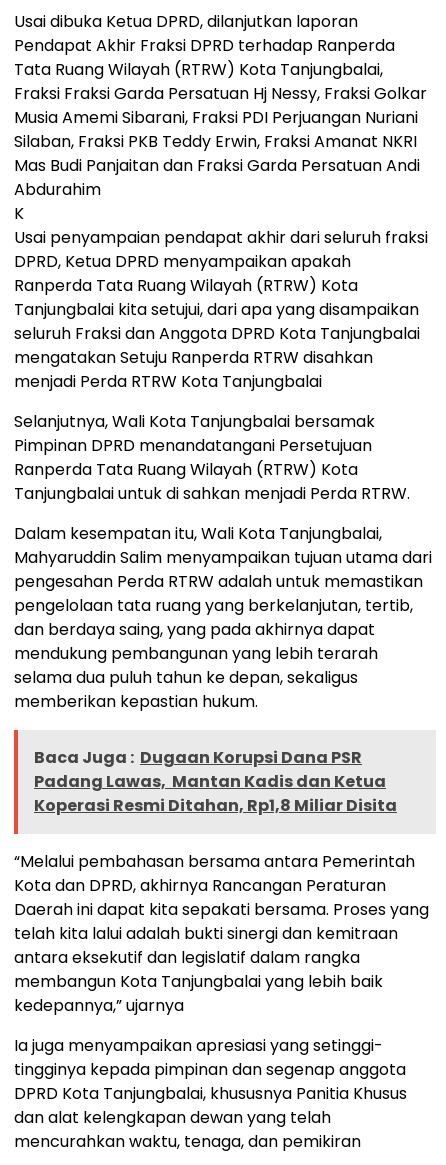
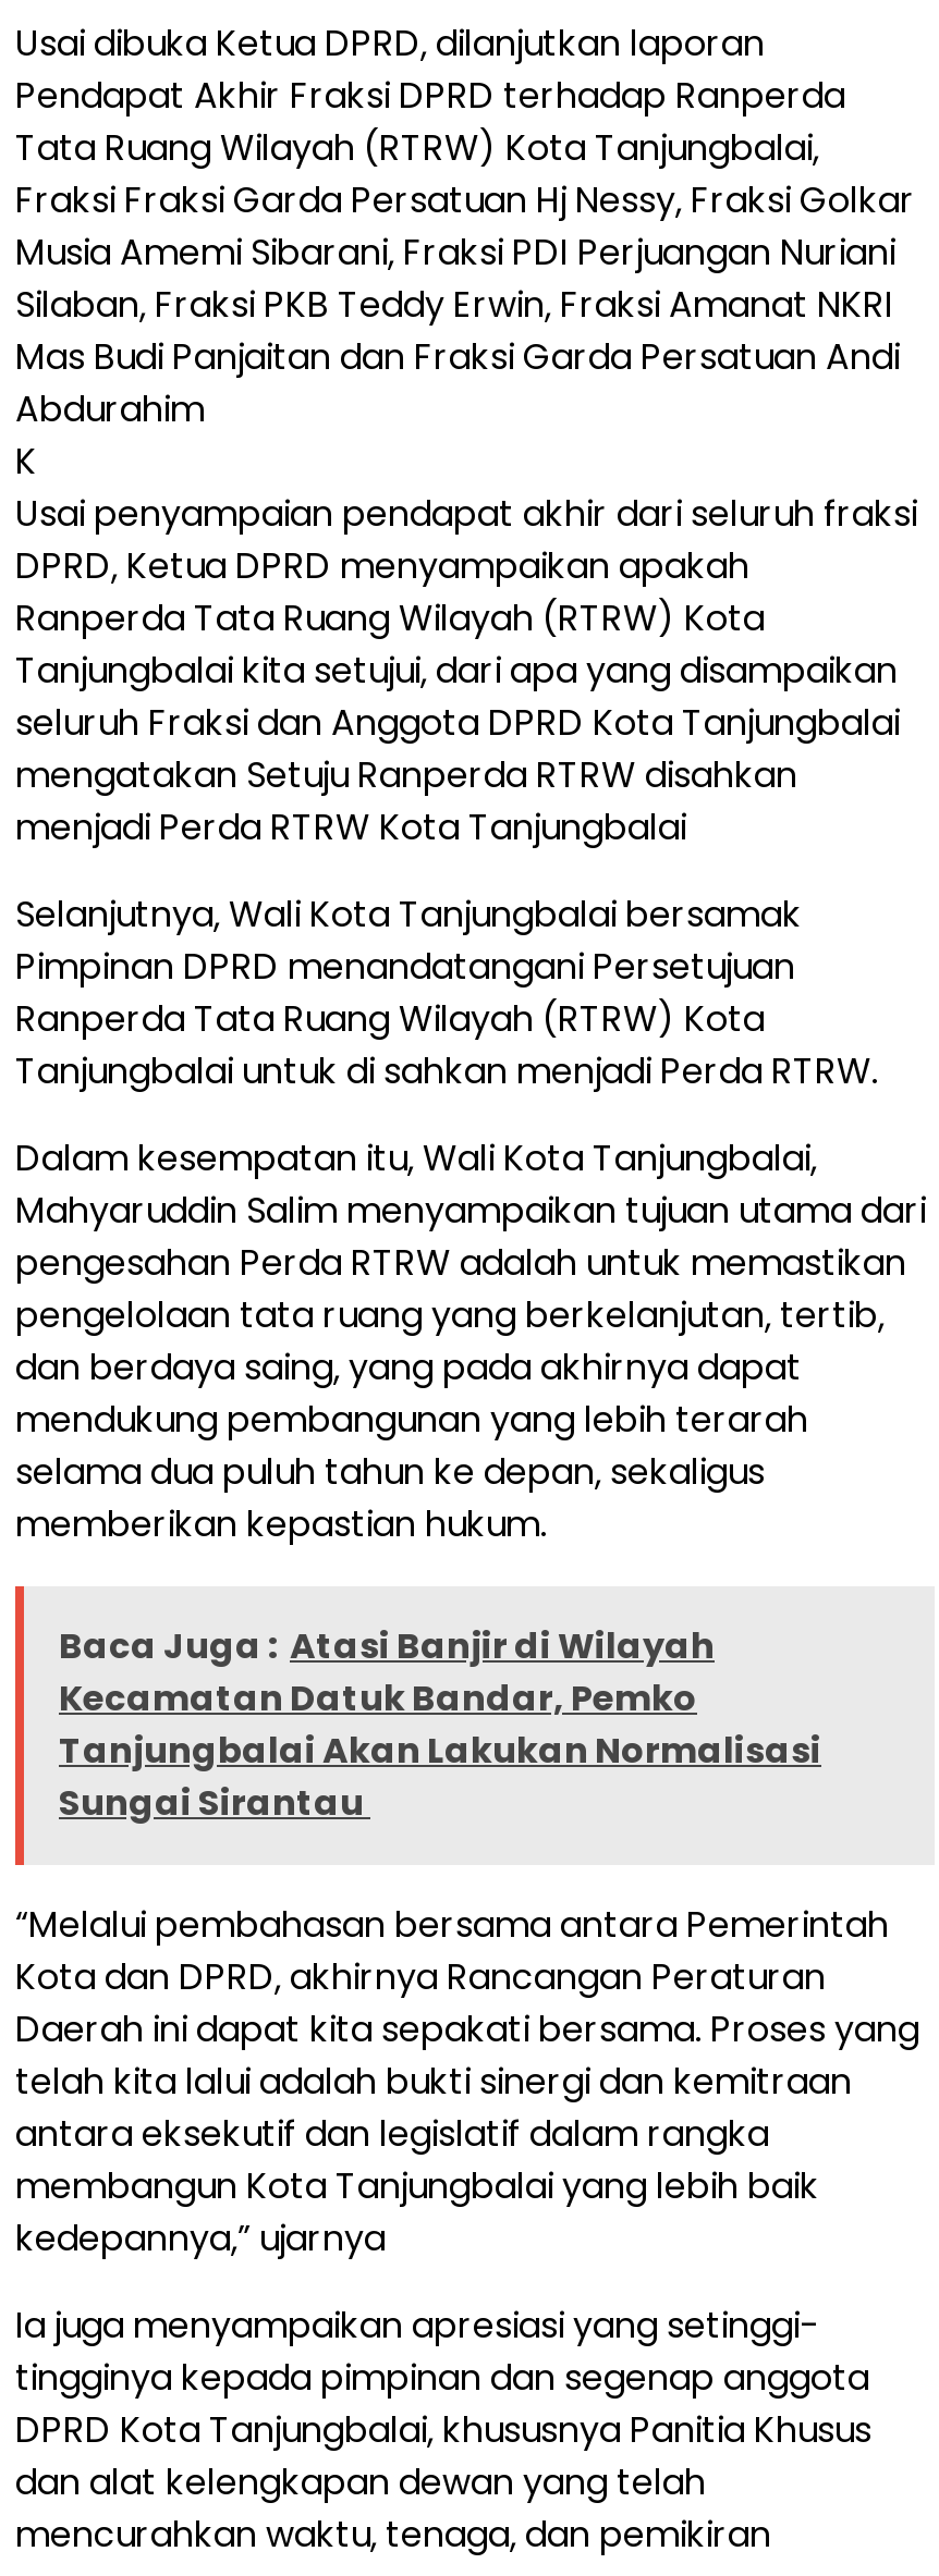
[34,746,397,817] Baca Juga : Dugaan Korupsi Dana PSR | Padang Lawas, Mantan Kadis dan Ketua | Koperasi Resmi Ditahan, Rp1,8 Miliar Disita -> [59,1621,821,1828] Baca Juga : Atasi Banjir di Wilayah | Kecamatan Datuk Bandar, Pemko | Tanjungbalai Akan Lakukan Normalisasi | Sungai Sirantau

